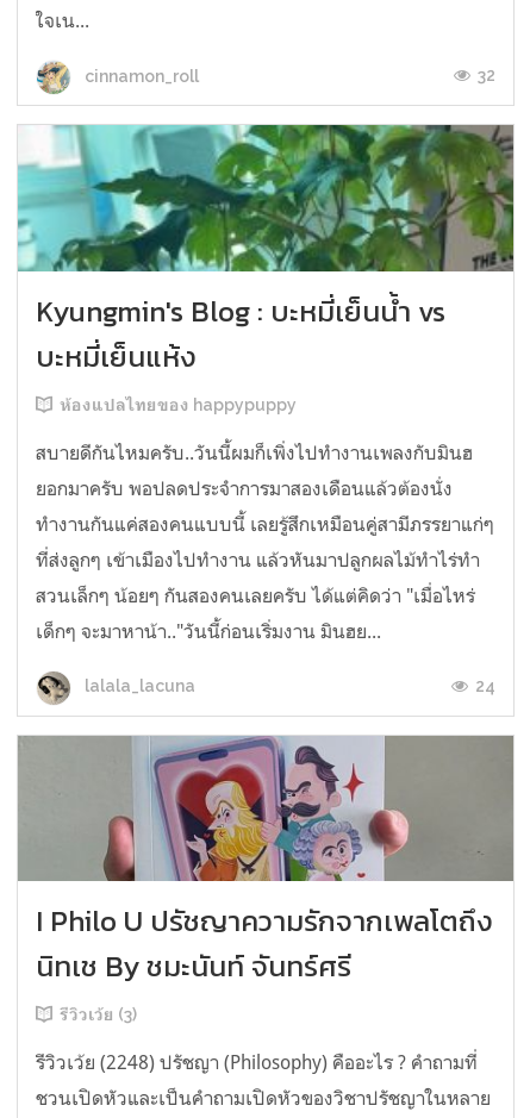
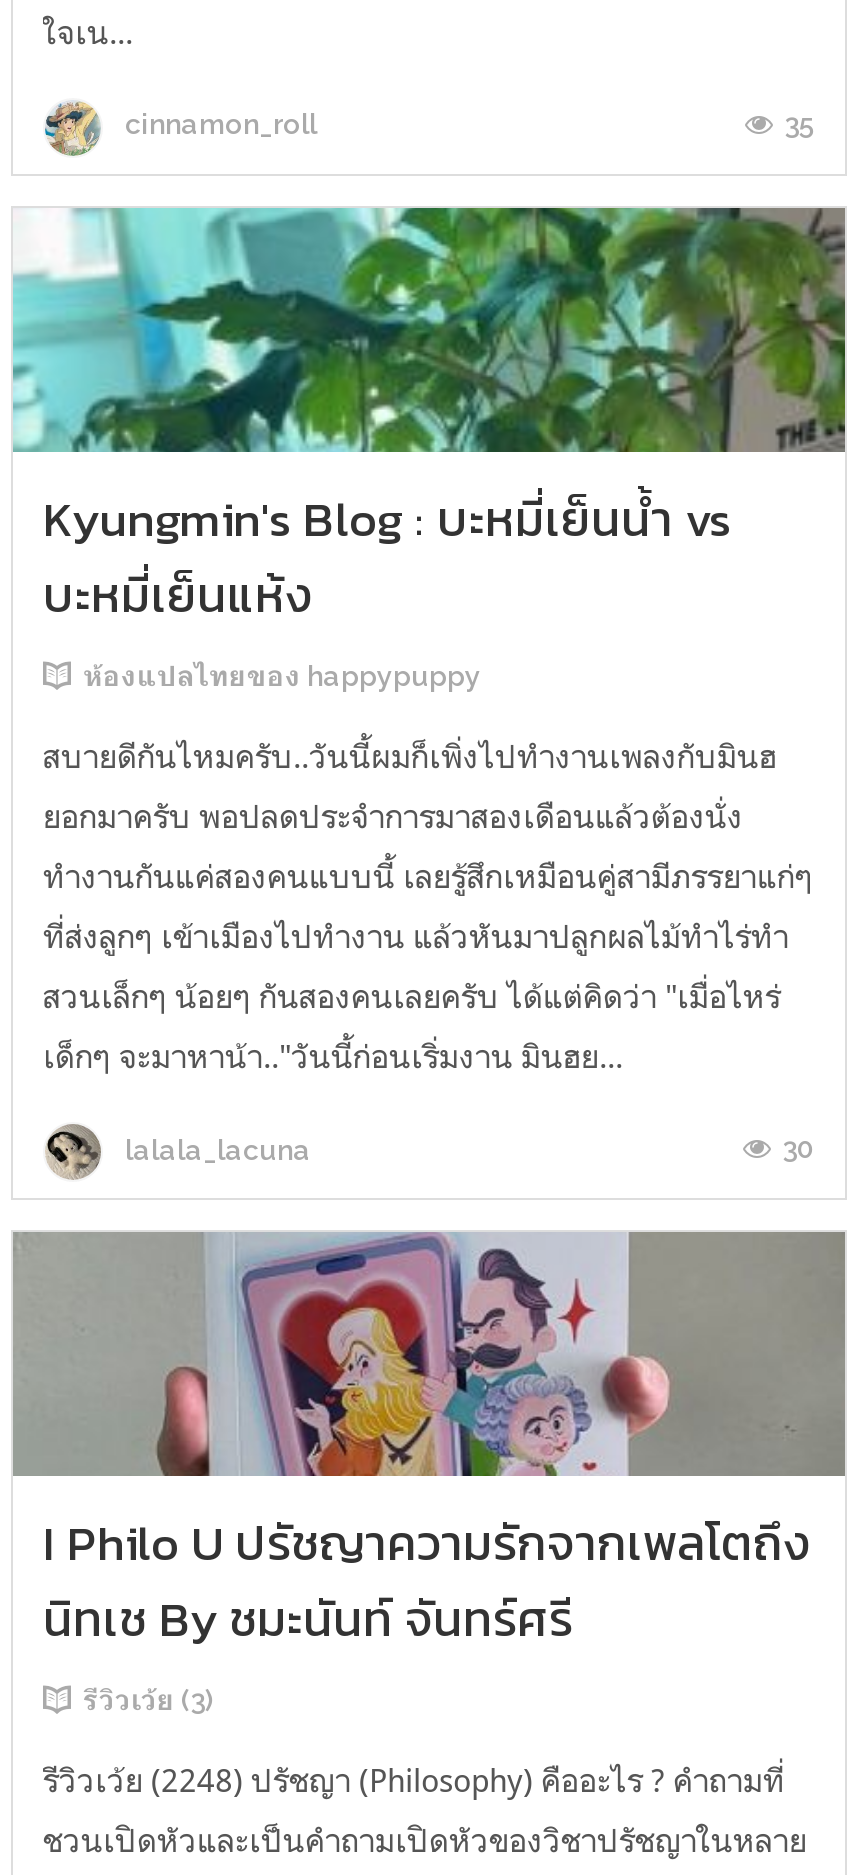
[478,66,495,85] 32 -> [785,108,815,140] 35
[475,676,495,695] 24 -> [783,1132,815,1164] 30

